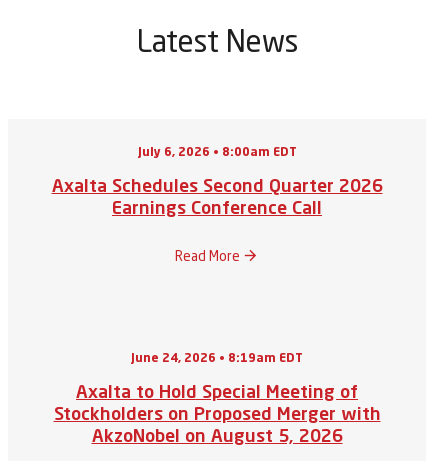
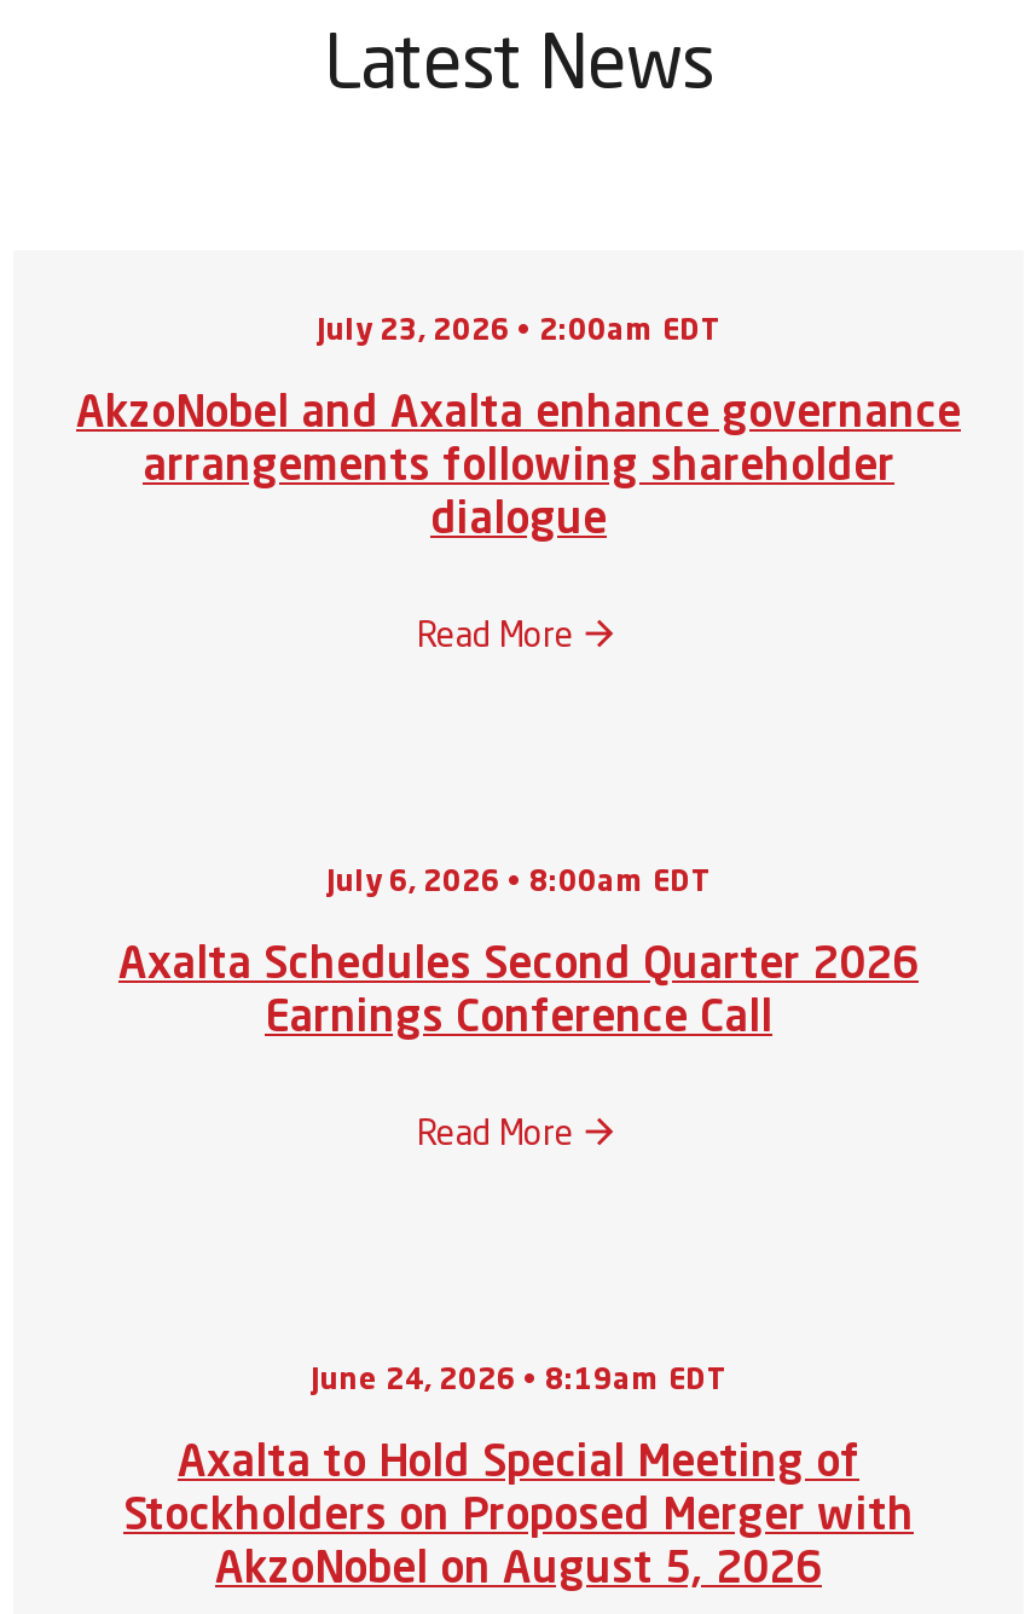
none -> [76,311,961,654] July 23, 2026 • 2:00am EDT | AkzoNobel and Axalta enhance governance | arrangements following shareholder | dialogue | Read More

